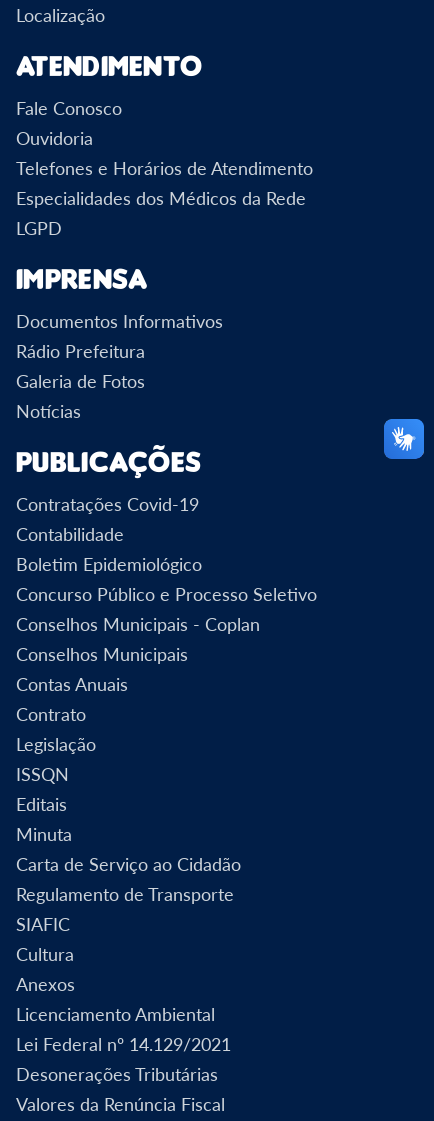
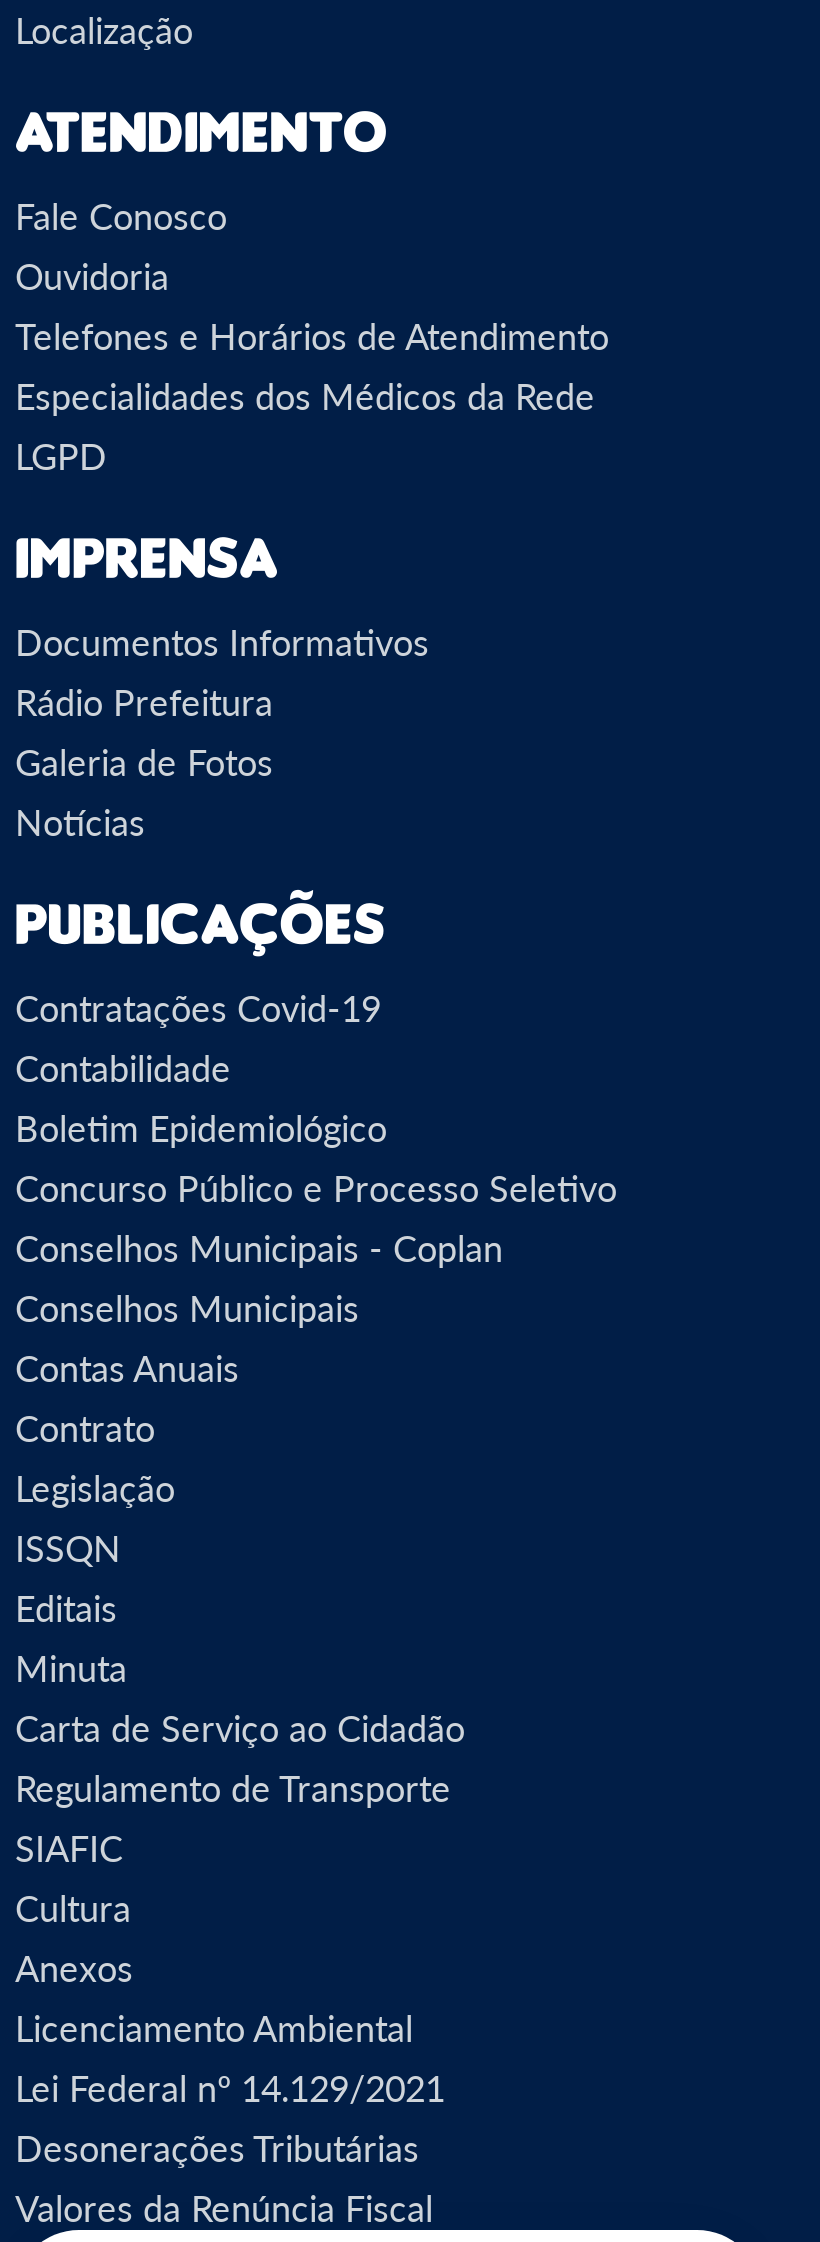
[383,418,425,460] [image] -> none

